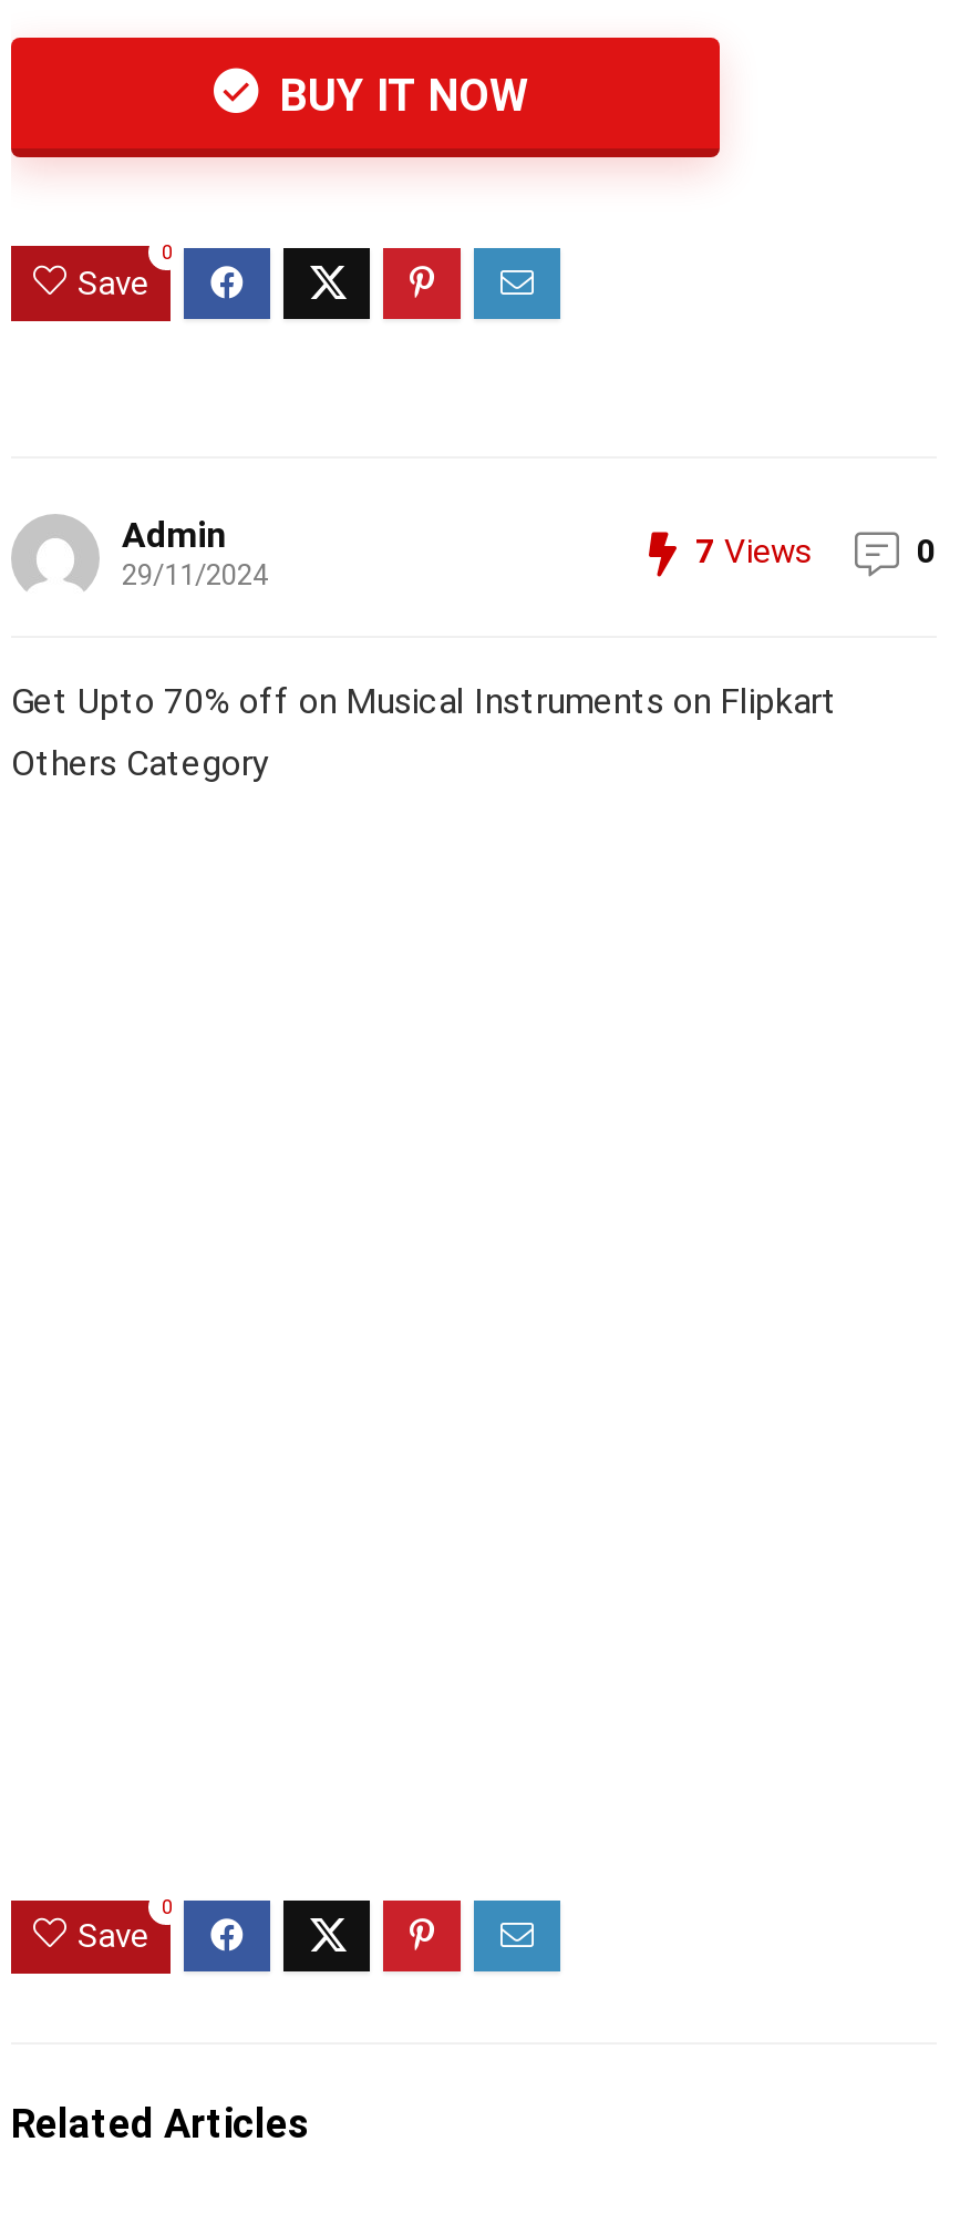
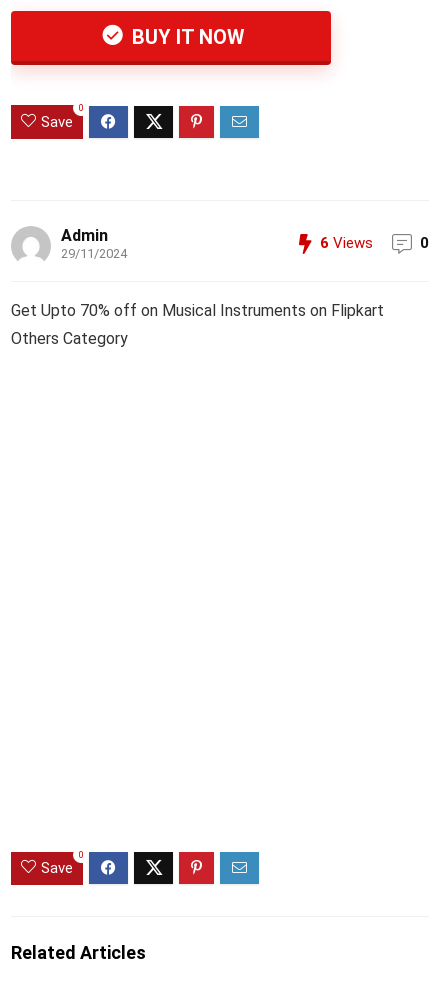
[695,532,813,571] 7 Views -> [320,234,373,252] 6 Views

